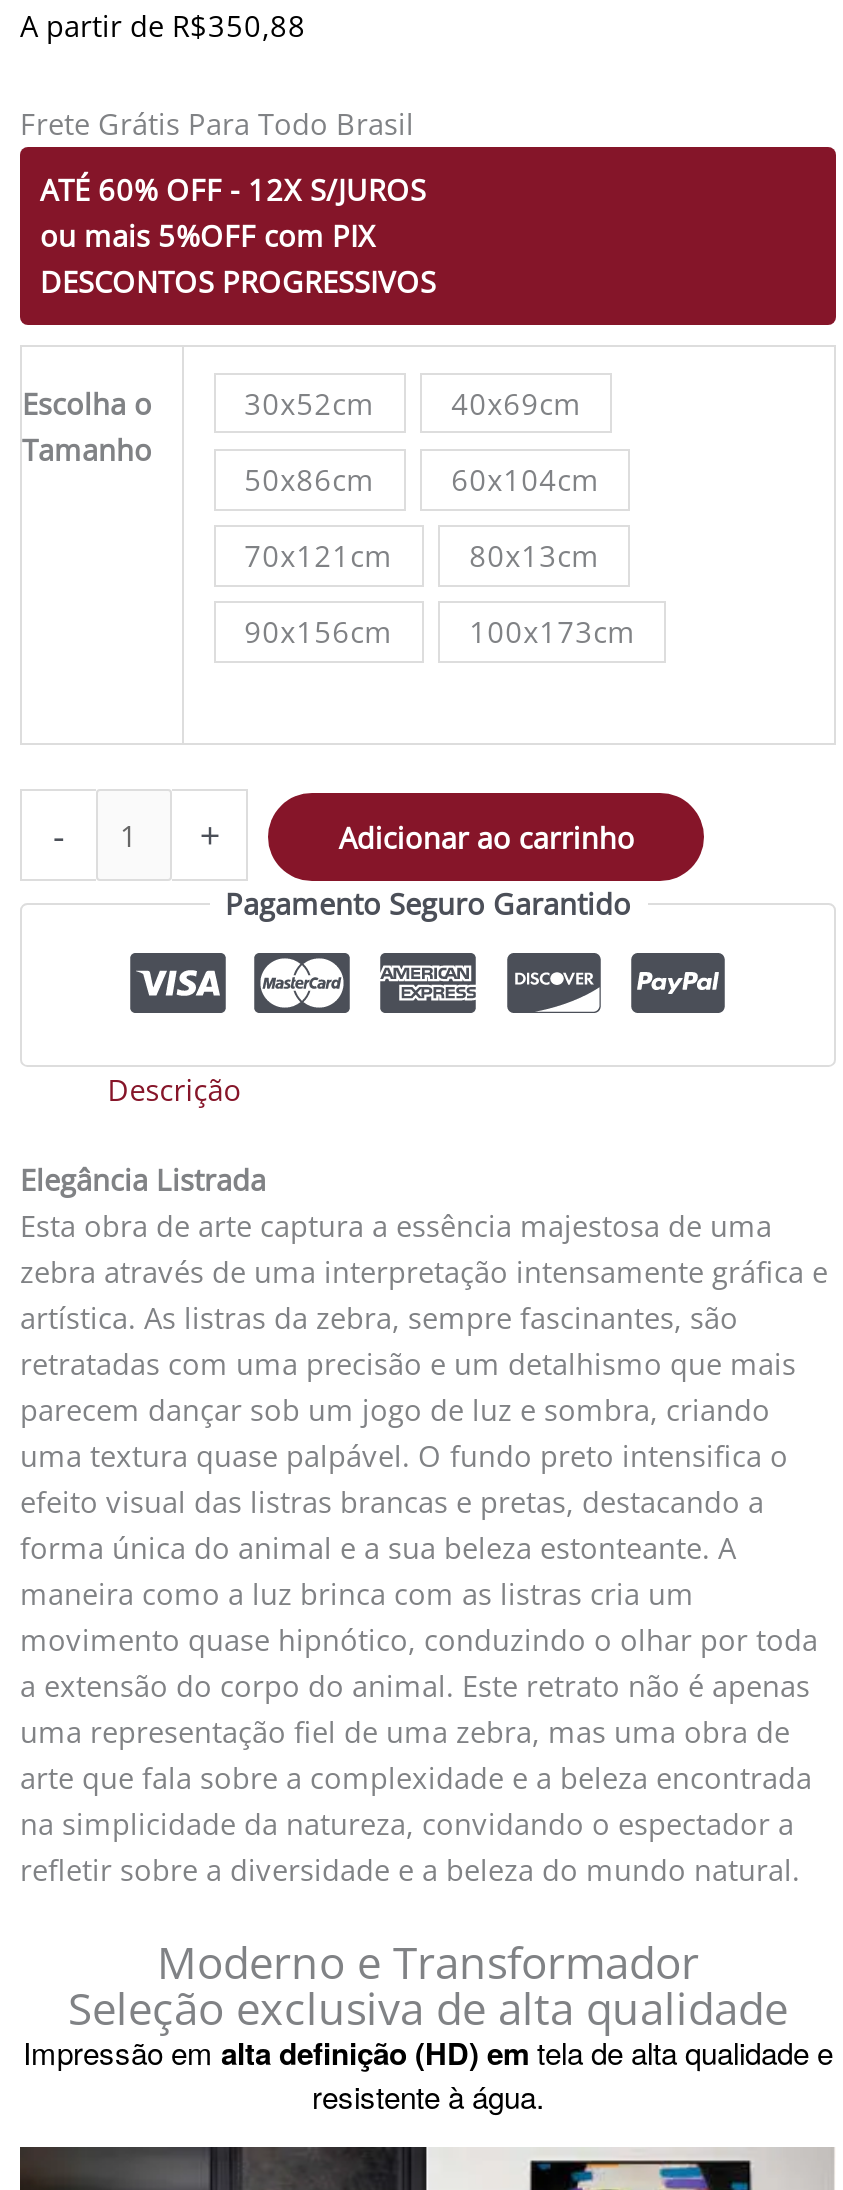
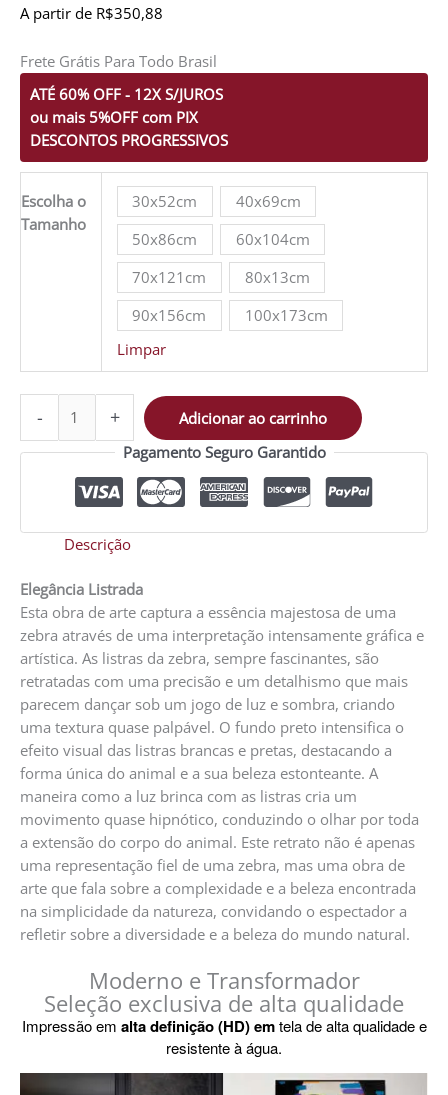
none -> [117,339,166,359] Limpar

